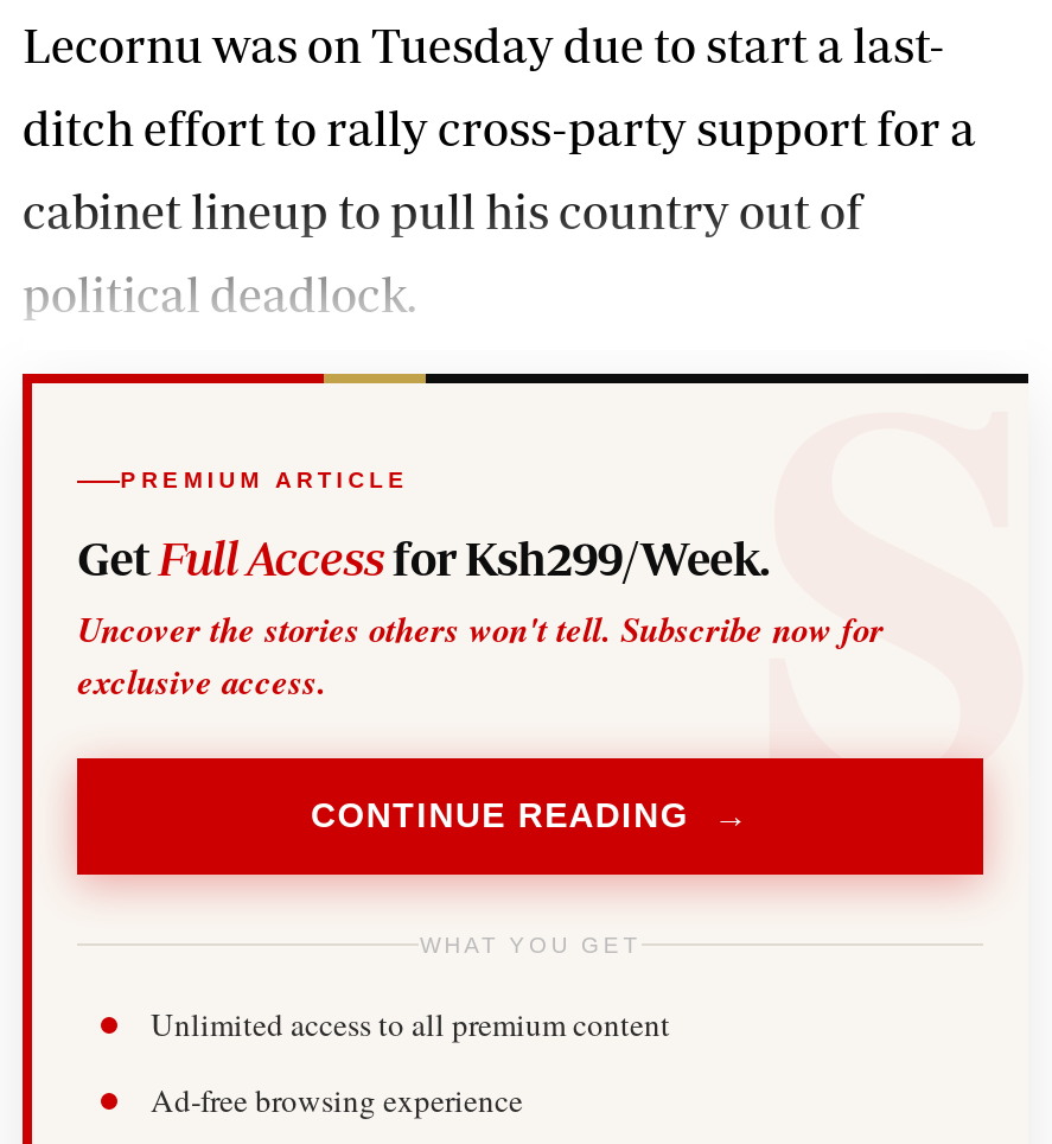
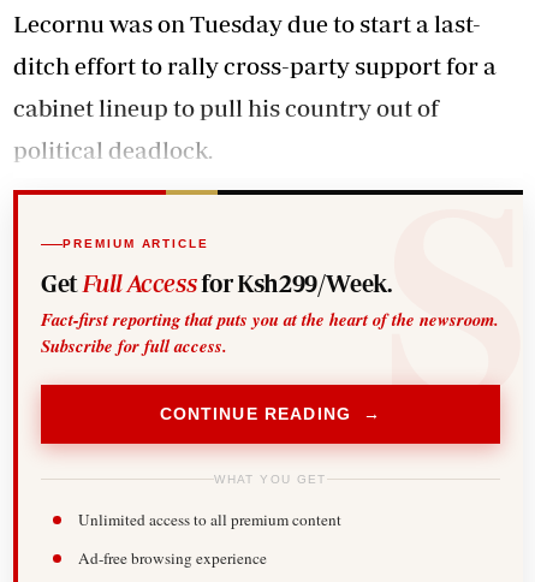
[78,604,884,706] Uncover the stories others won't tell. Subscribe now for | exclusive access. -> [41,306,499,358] Fact-first reporting that puts you at the heart of the newsroom. | Subscribe for full access.

